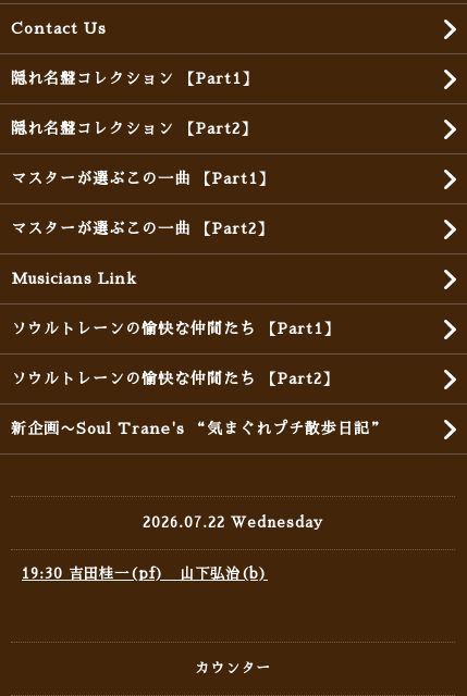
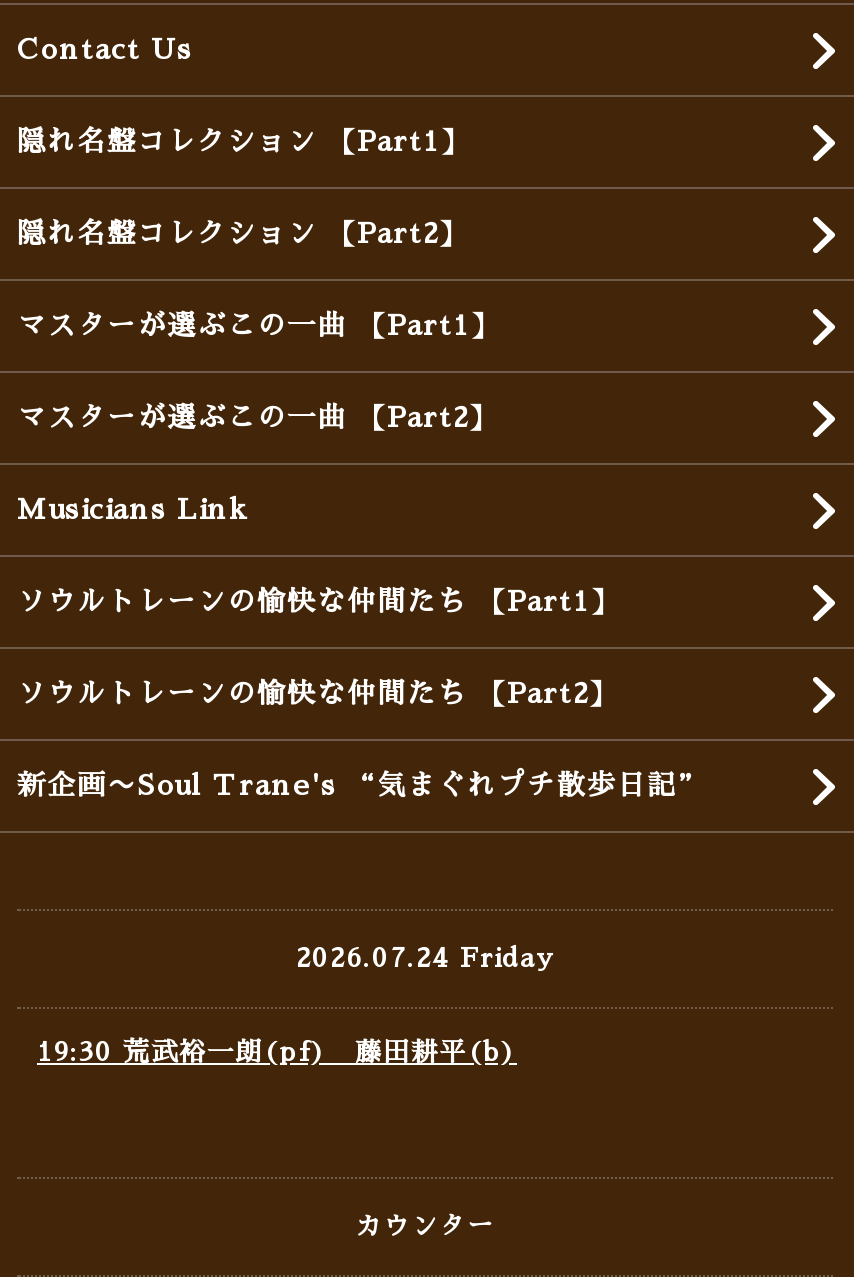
[143,516,323,530] 2026.07.22 Wednesday -> [296,945,554,971] 2026.07.24 Friday
[22,567,268,581] 19:30 吉田桂一(pf) 山下弘治(b) -> [37,1039,517,1065] 19:30 荒武裕一朗(pf) 藤田耕平(b)

